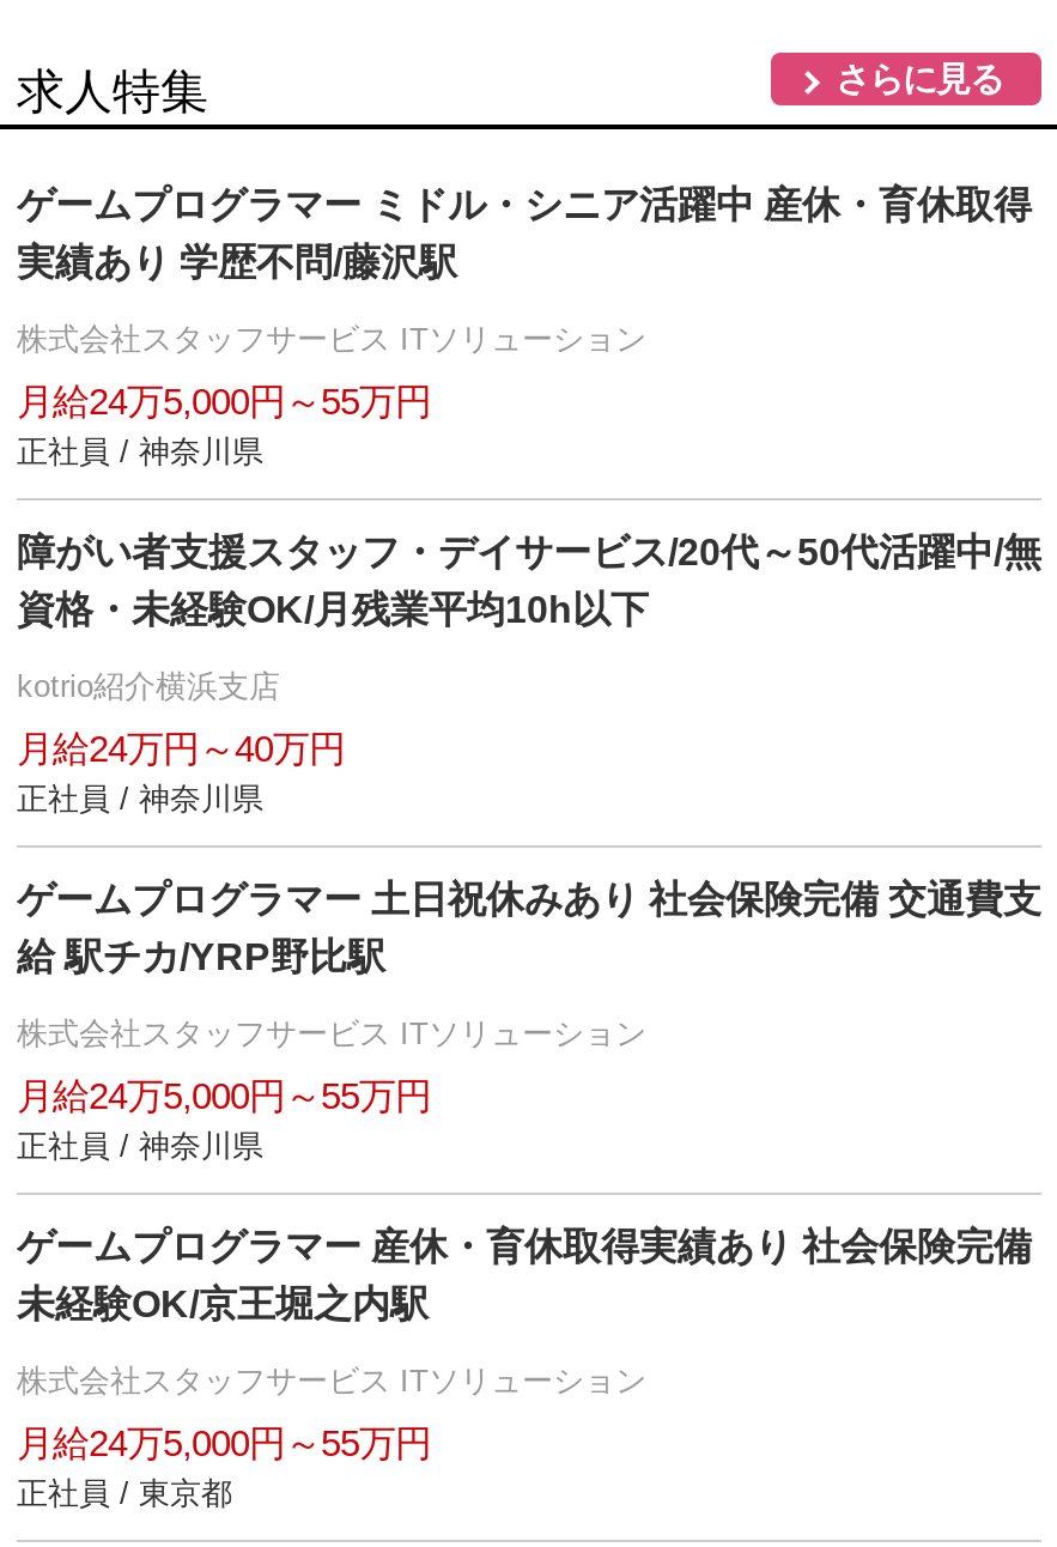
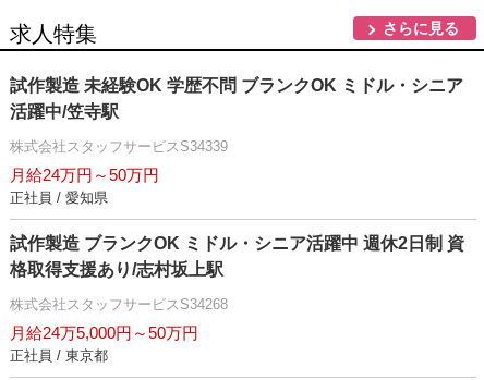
[17,185,1041,1463] ゲームプログラマー ミドル・シニア活躍中 産休・育休取得 | 実績あり 学歴不問/藤沢駅 | 株式会社スタッフサービス ITソリューション | 月給24万5,000円～55万円 | 正社員 / 神奈川県 | 障がい者支援スタッフ・デイサービス/20代～50代活躍中/無 | 資格・未経験OK/月残業平均10h以下 | kotrio紹介横浜支店 | 月給24万円～40万円 | 正社員 / 神奈川県 | ゲームプログラマー 土日祝休みあり 社会保険完備 交通費支 | 給 駅チカ/YRP野比駅 | 株式会社スタッフサービス ITソリューション | 月給24万5,000円～55万円 | 正社員 / 神奈川県 | ゲームプログラマー 産休・育休取得実績あり 社会保険完備 | 未経験OK/京王堀之内駅 | 株式会社スタッフサービス ITソリューション | 月給24万5,000円～55万円 -> [10,76,464,342] 試作製造 未経験OK 学歴不問 ブランクOK ミドル・シニア | 活躍中/笠寺駅 | 株式会社スタッフサービスS34339 | 月給24万円～50万円 | 正社員 / 愛知県 | 試作製造 ブランクOK ミドル・シニア活躍中 週休2日制 資 | 格取得支援あり/志村坂上駅 | 株式会社スタッフサービスS34268 | 月給24万5,000円～50万円

